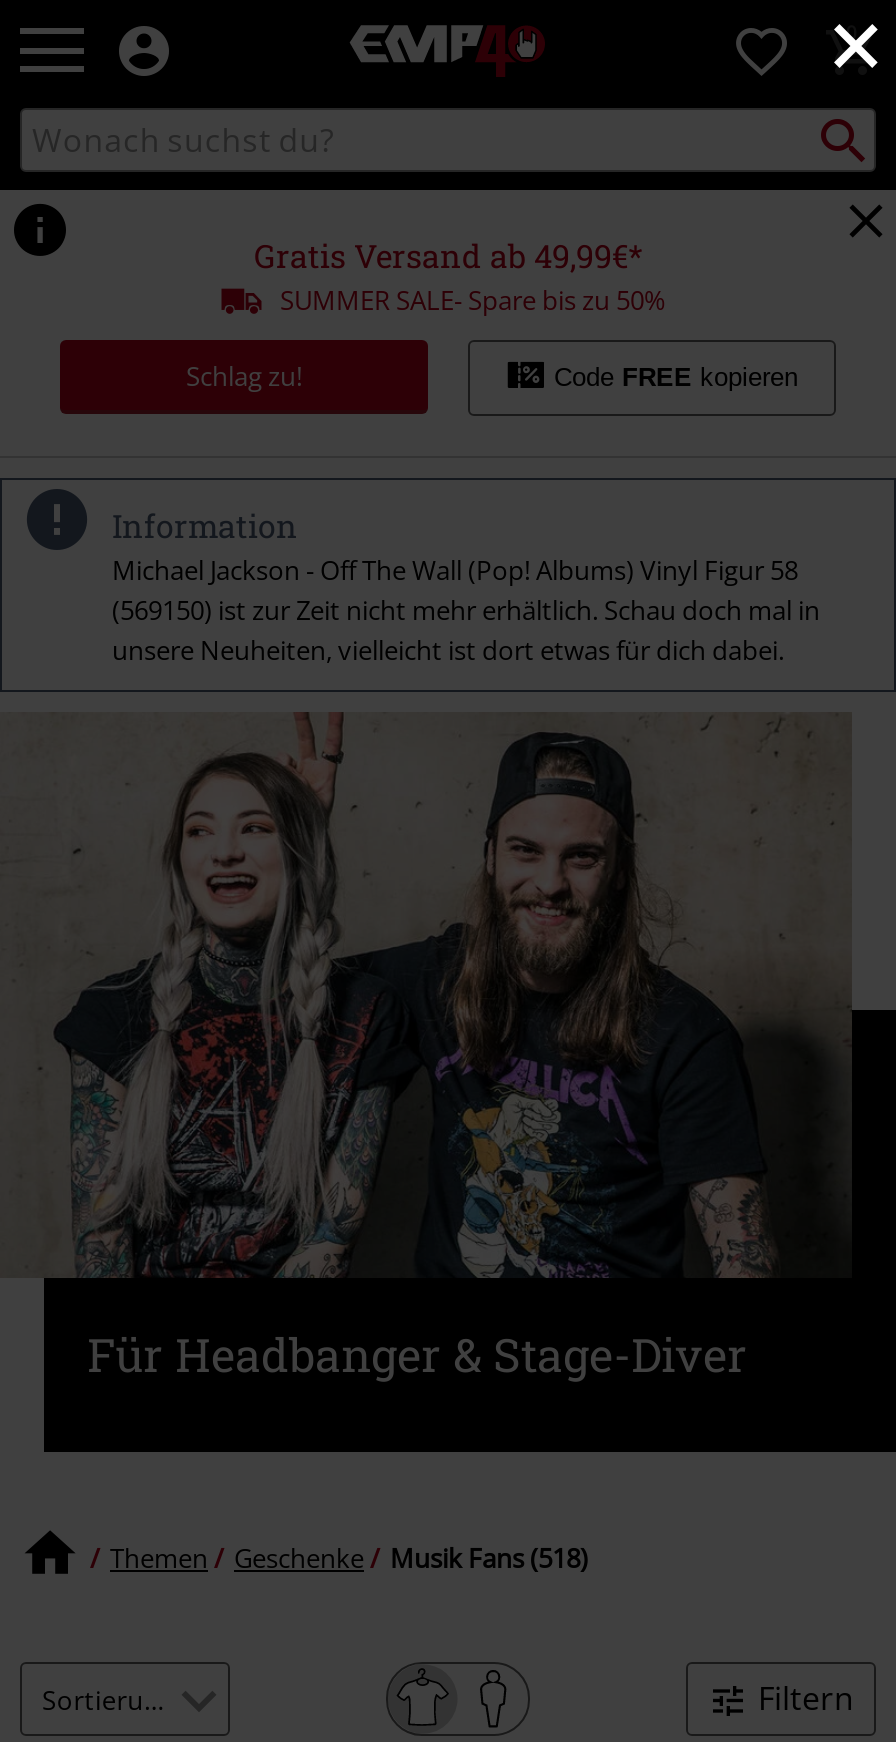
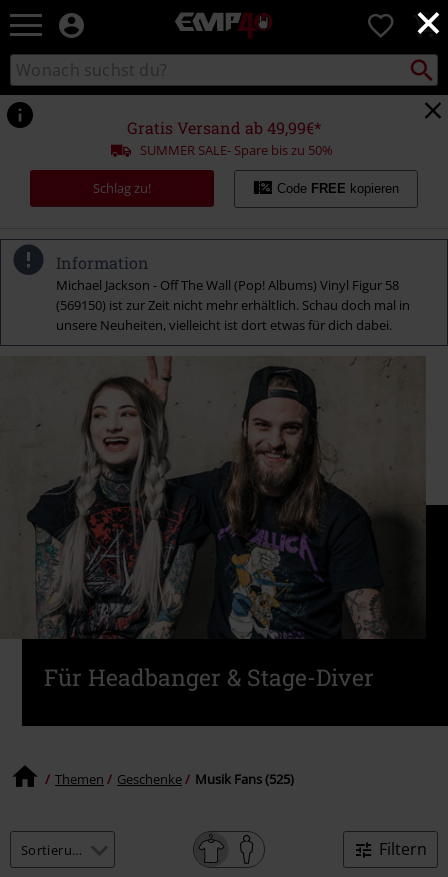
[110,1540,588,1576] Themen Geschenke Musik Fans (518) -> [55,770,294,788] Themen Geschenke Musik Fans (525)

